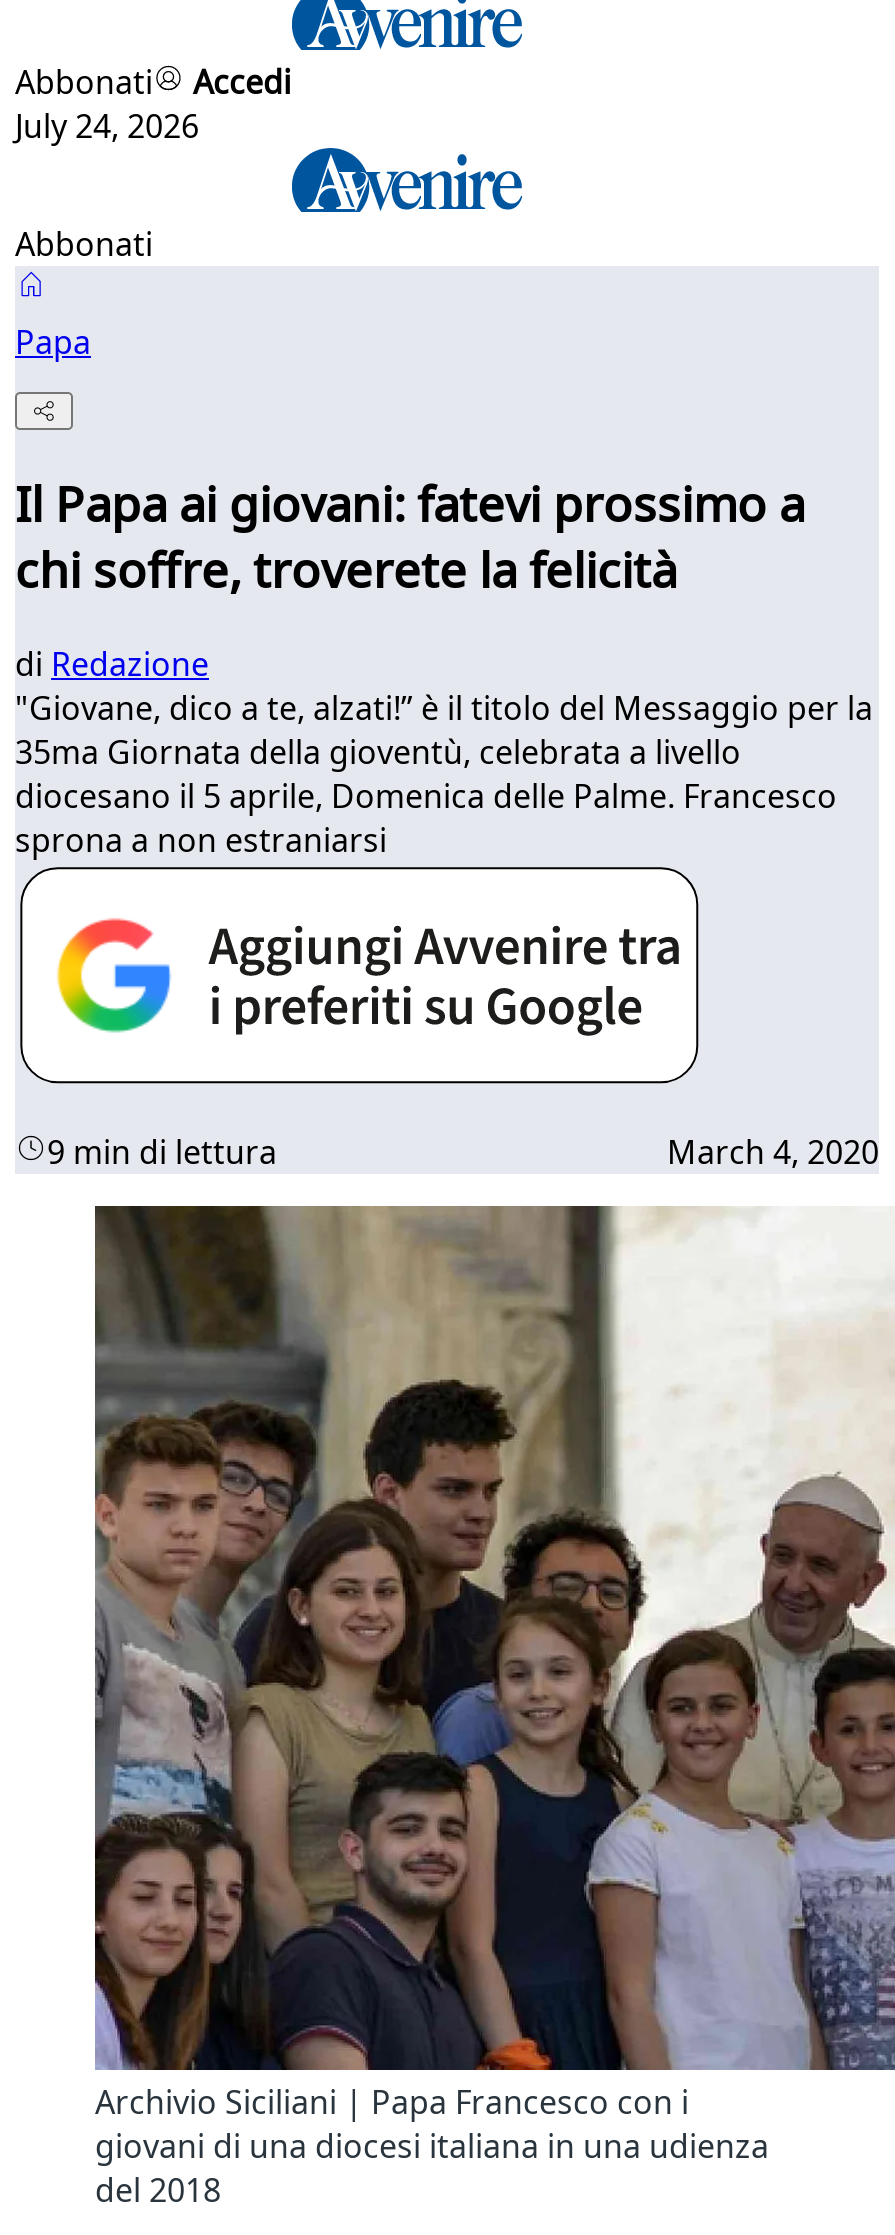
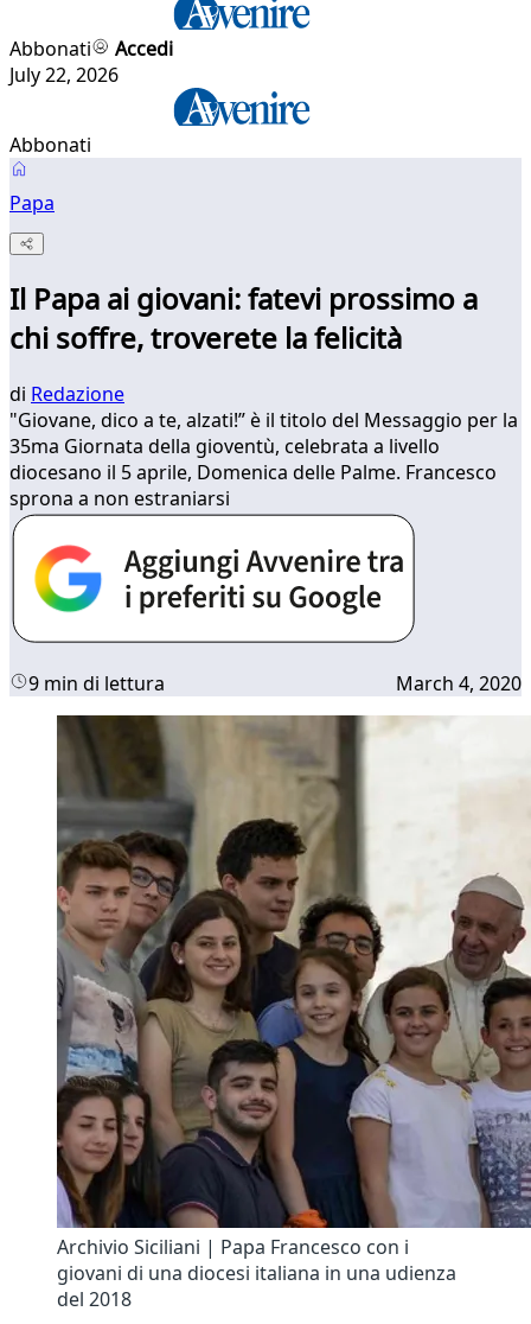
[15,104,199,148] July 24, 2026 -> [9,62,119,88] July 22, 2026

